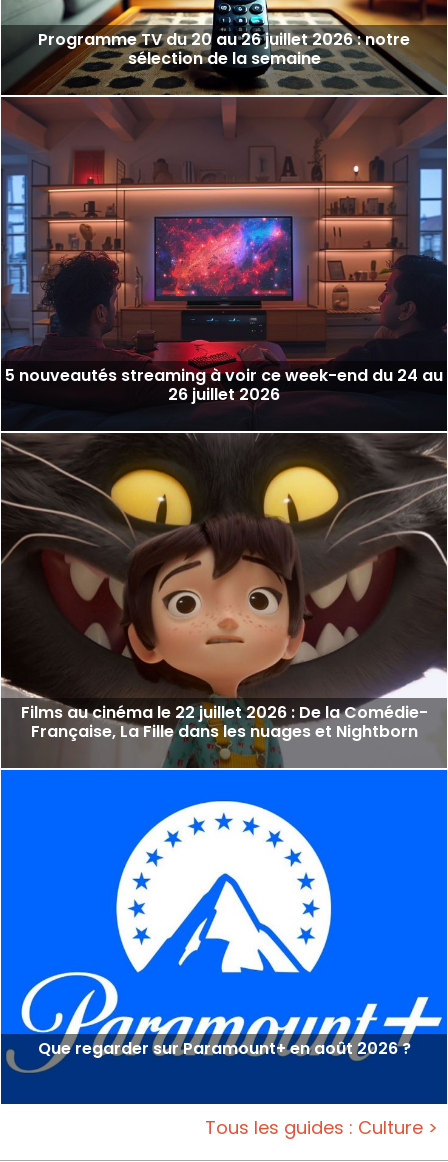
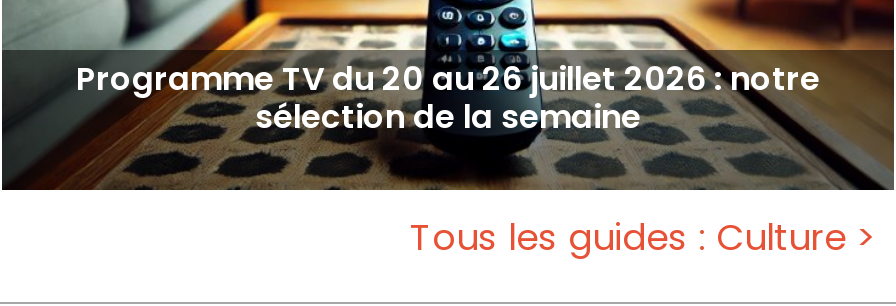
[3,97,445,406] [image] | 5 nouveautés streaming à voir ce week-end du 24 au | 26 juillet 2026 -> none
[3,395,445,1105] [image] | Films au cinéma le 22 juillet 2026 : De la Comédie- | Française, La Fille dans les nuages et Nightborn -> none
[37,1037,410,1060] Que regarder sur Paramount+ en août 2026 ? -> none

